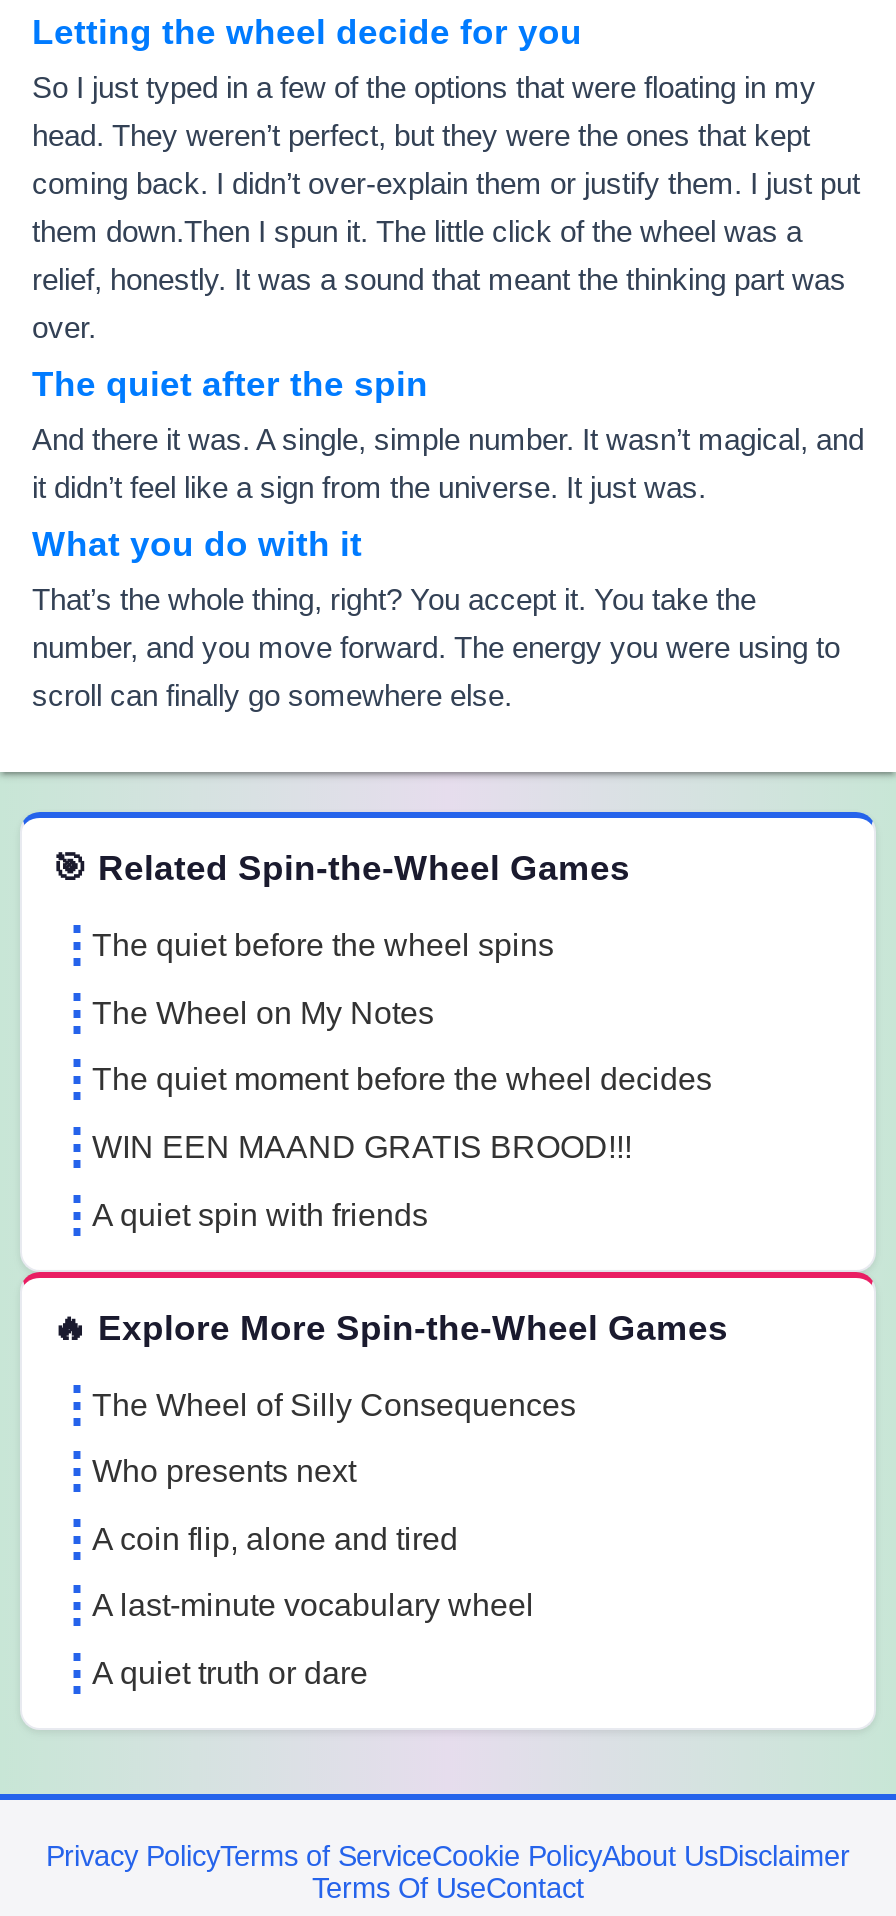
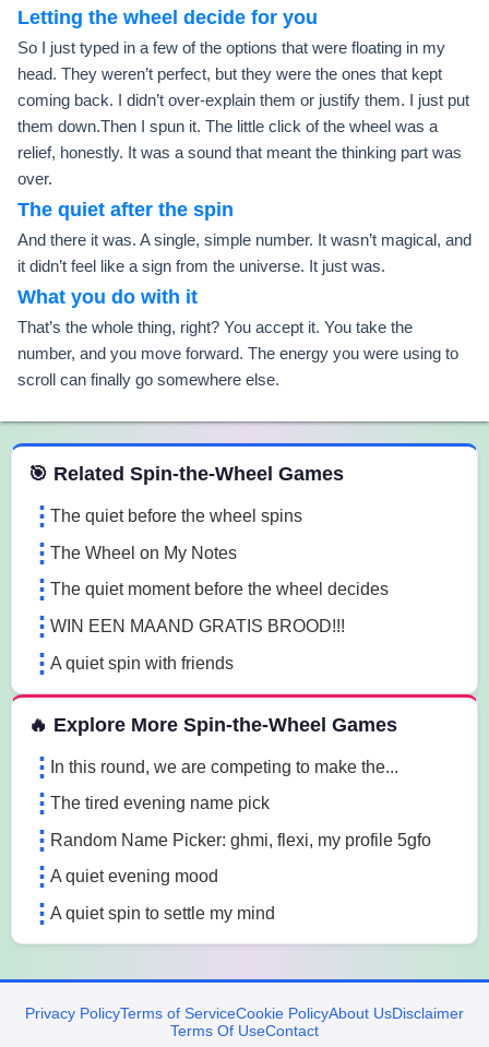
[92,1387,576,1421] The Wheel of Silly Consequences -> [50,757,398,776] In this round, we are competing to make the...
[92,1454,356,1488] Who presents next -> [50,794,270,812] The tired evening name pick
[92,1522,458,1556] A coin flip, alone and tired -> [50,831,431,849] Random Name Picker: ghmi, flexi, my profile 5gfo
[92,1589,534,1623] A last-minute vocabulary wheel -> [50,867,218,886] A quiet evening mood
[92,1656,368,1690] A quiet truth or dare -> [50,904,275,922] A quiet spin to settle my mind

